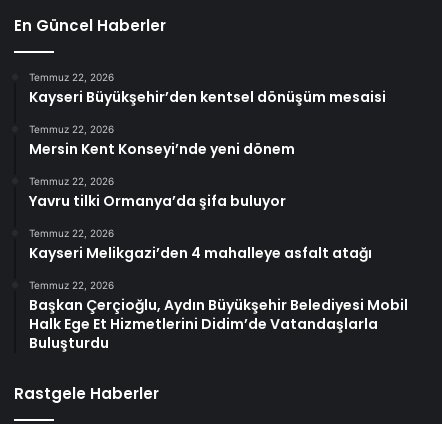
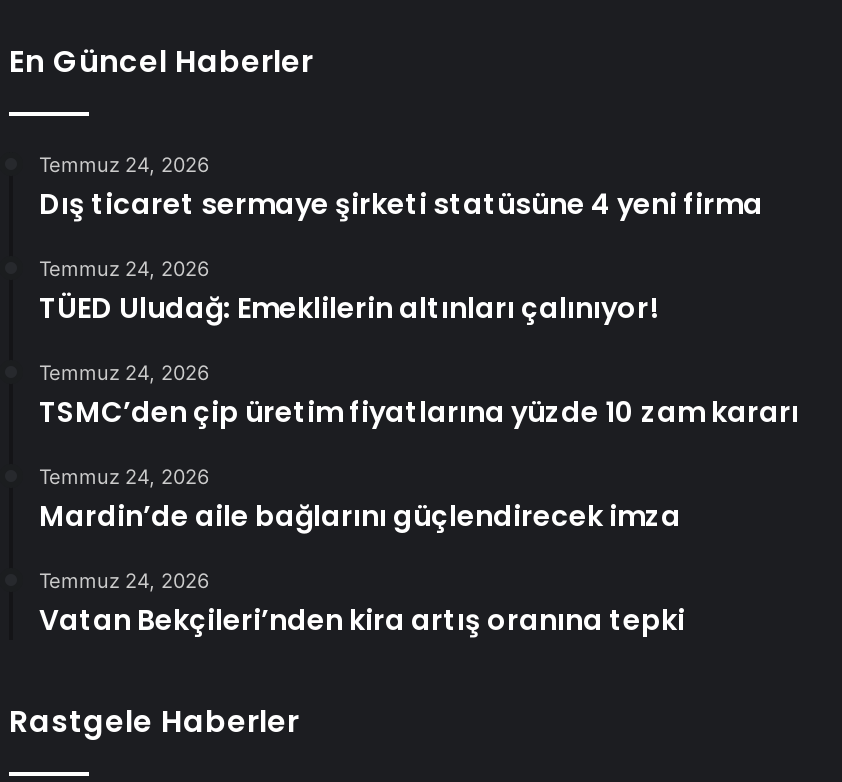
[29,71,386,107] Temmuz 22, 2026 | Kayseri Büyükşehir’den kentsel dönüşüm mesaisi -> [39,152,763,224] Temmuz 24, 2026 | Dış ticaret sermaye şirketi statüsüne 4 yeni firma
[29,123,295,159] Temmuz 22, 2026 | Mersin Kent Konseyi’nde yeni dönem -> [39,256,657,328] Temmuz 24, 2026 | TÜED Uludağ: Emeklilerin altınları çalınıyor!
[29,175,286,211] Temmuz 22, 2026 | Yavru tilki Ormanya’da şifa buluyor -> [39,360,799,432] Temmuz 24, 2026 | TSMC’den çip üretim fiyatlarına yüzde 10 zam kararı
[29,227,372,263] Temmuz 22, 2026 | Kayseri Melikgazi’den 4 mahalleye asfalt atağı -> [39,464,681,536] Temmuz 24, 2026 | Mardin’de aile bağlarını güçlendirecek imza
[29,279,408,353] Temmuz 22, 2026 | Başkan Çerçioğlu, Aydın Büyükşehir Belediyesi Mobil | Halk Ege Et Hizmetlerini Didim’de Vatandaşlarla | Buluşturdu -> [39,568,685,640] Temmuz 24, 2026 | Vatan Bekçileri’nden kira artış oranına tepki

